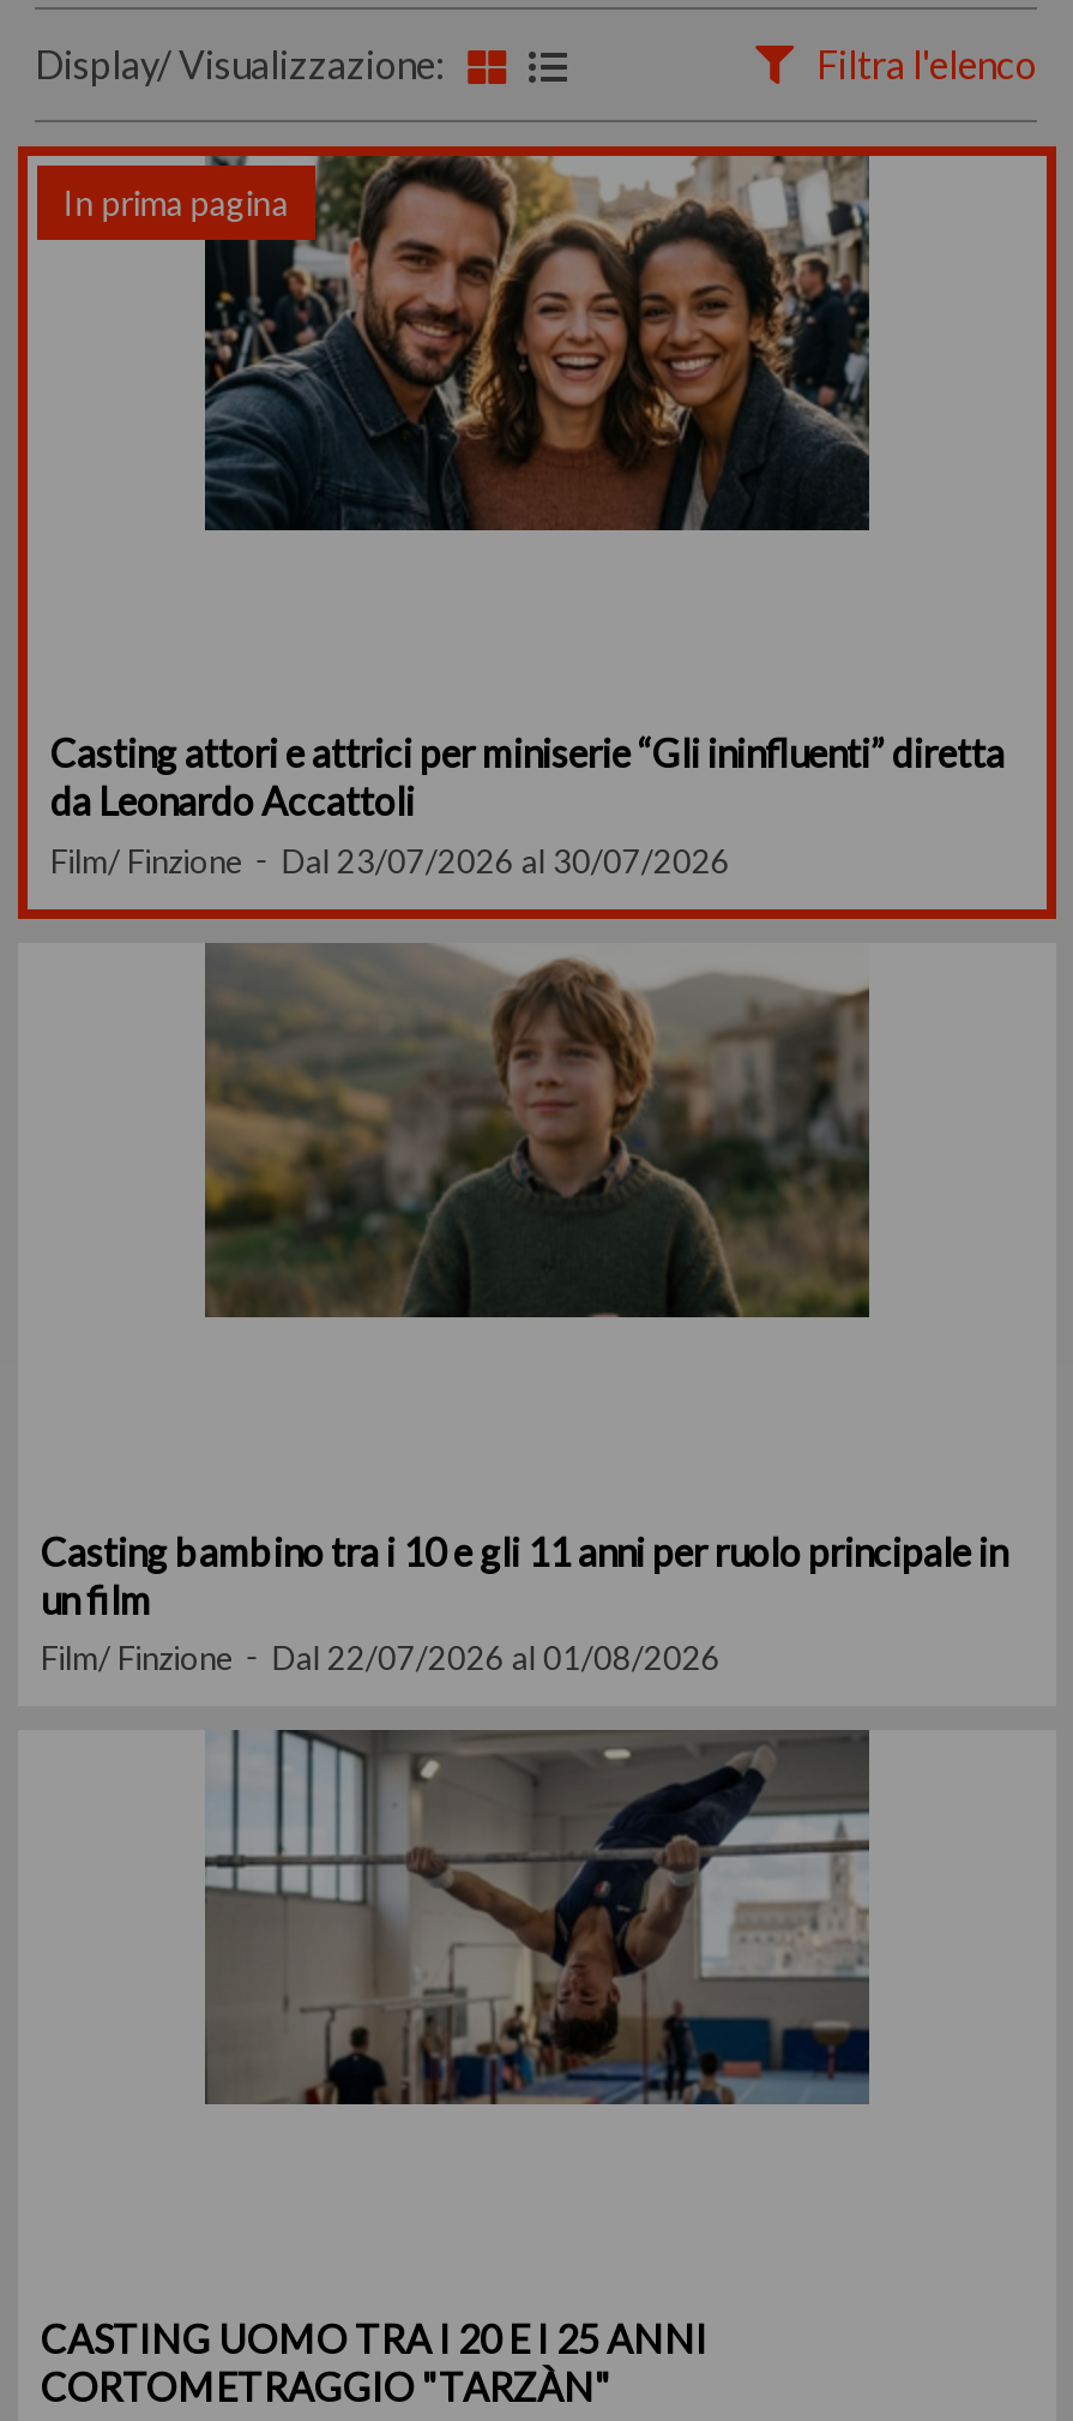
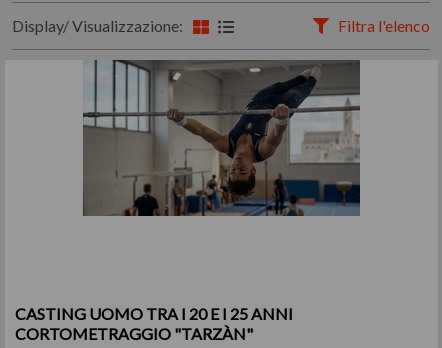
[16,144,1059,921] [image] | In prima pagina -> none
[50,731,1005,881] Casting attori e attrici per miniserie “Gli ininfluenti” diretta | da Leonardo Accattoli | Film/ Finzione | Dal 23/07/2026 al 30/07/2026 -> none
[203,943,872,1320] [image] -> none
[41,1528,1007,1678] Casting bambino tra i 10 e gli 11 anni per ruolo principale in | un film | Film/ Finzione | Dal 22/07/2026 al 01/08/2026 -> none

